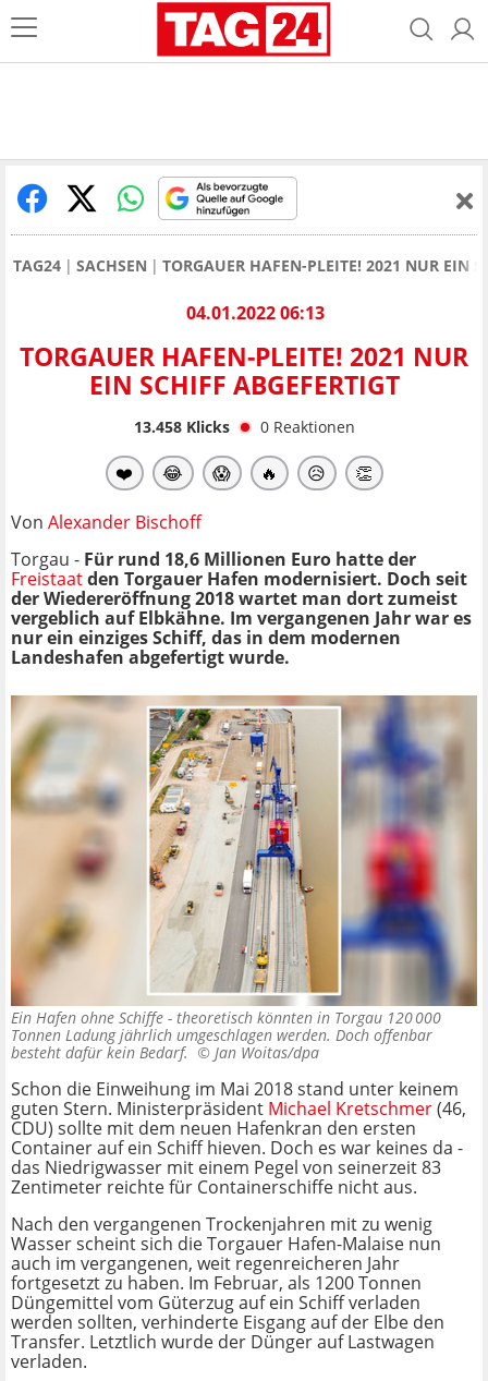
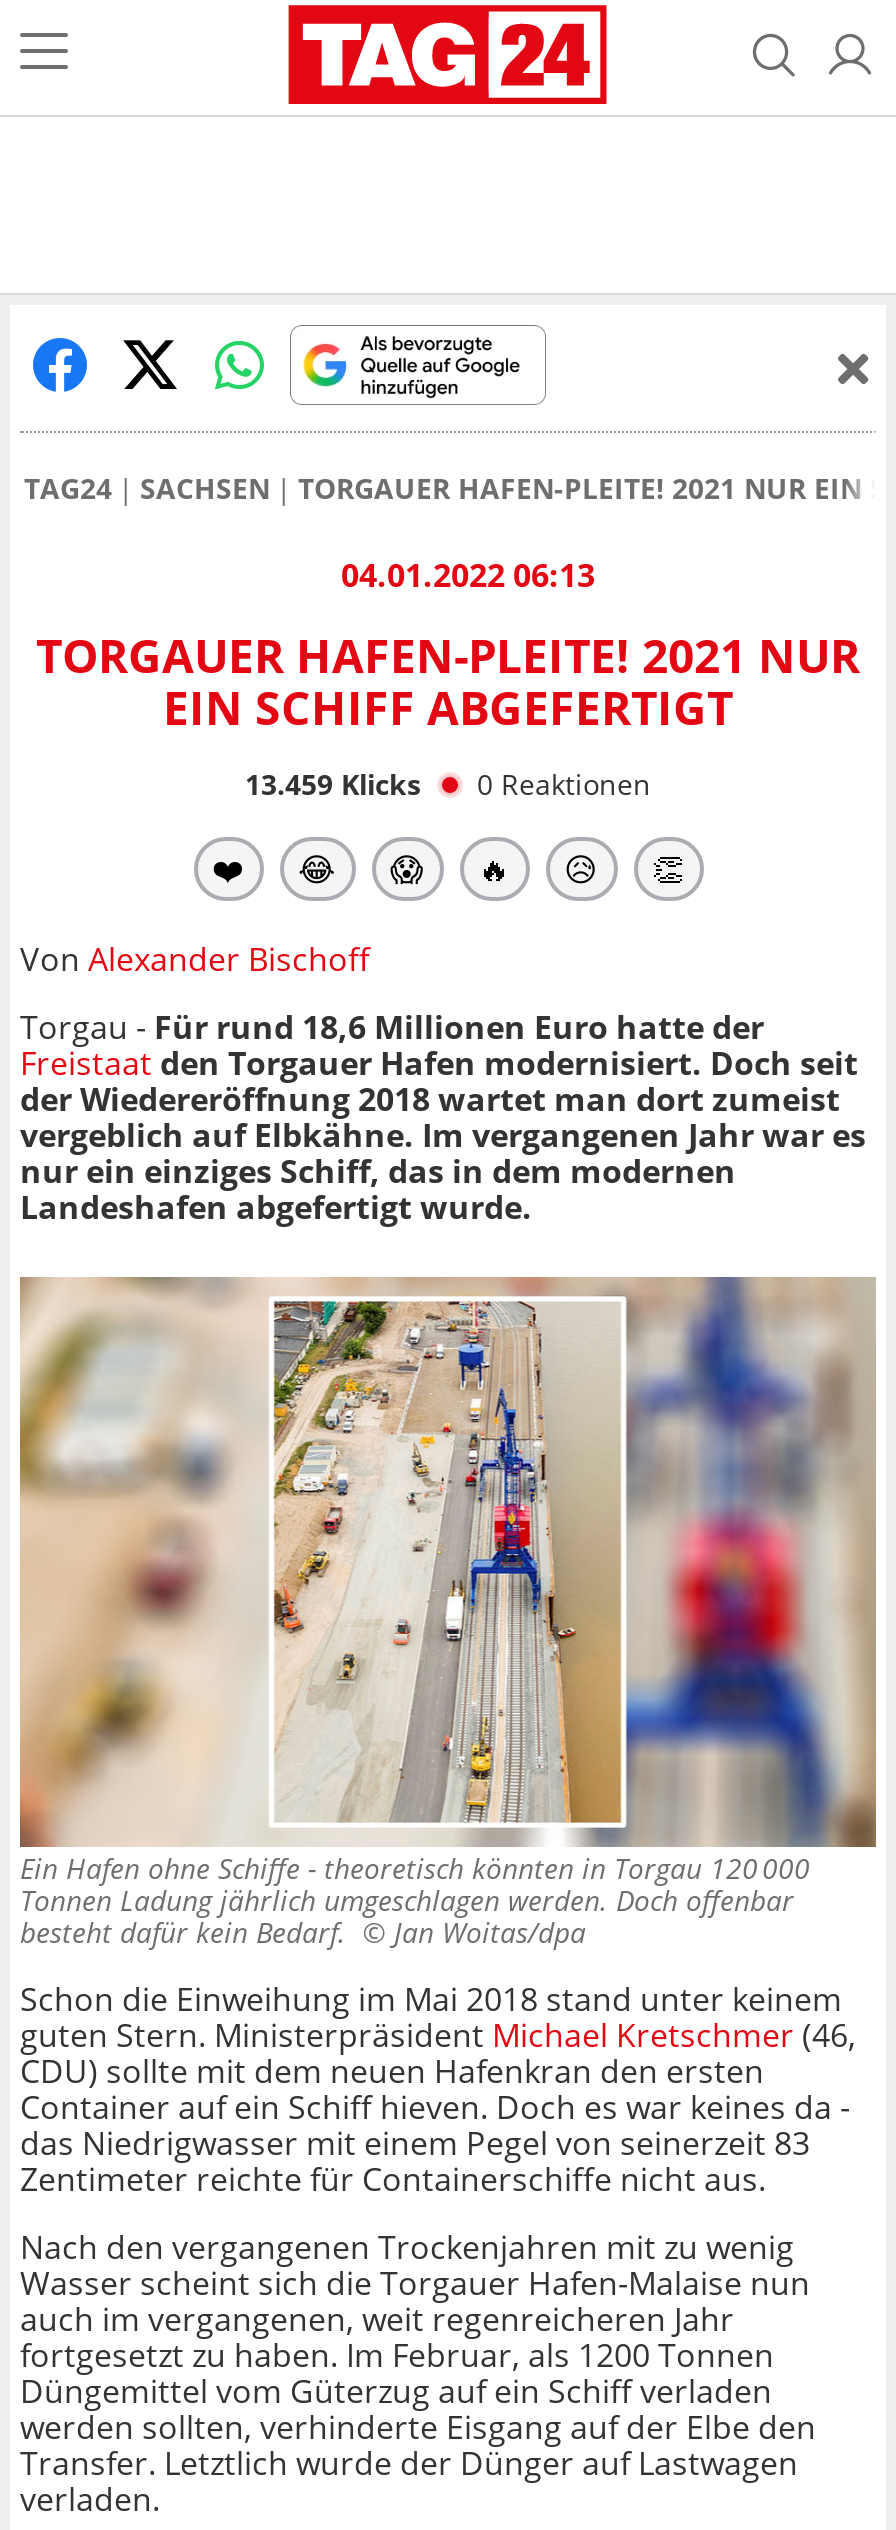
[133,416,355,437] 13.458 Klicks 0 Reaktionen -> [245,765,651,803] 13.459 Klicks 0 Reaktionen

